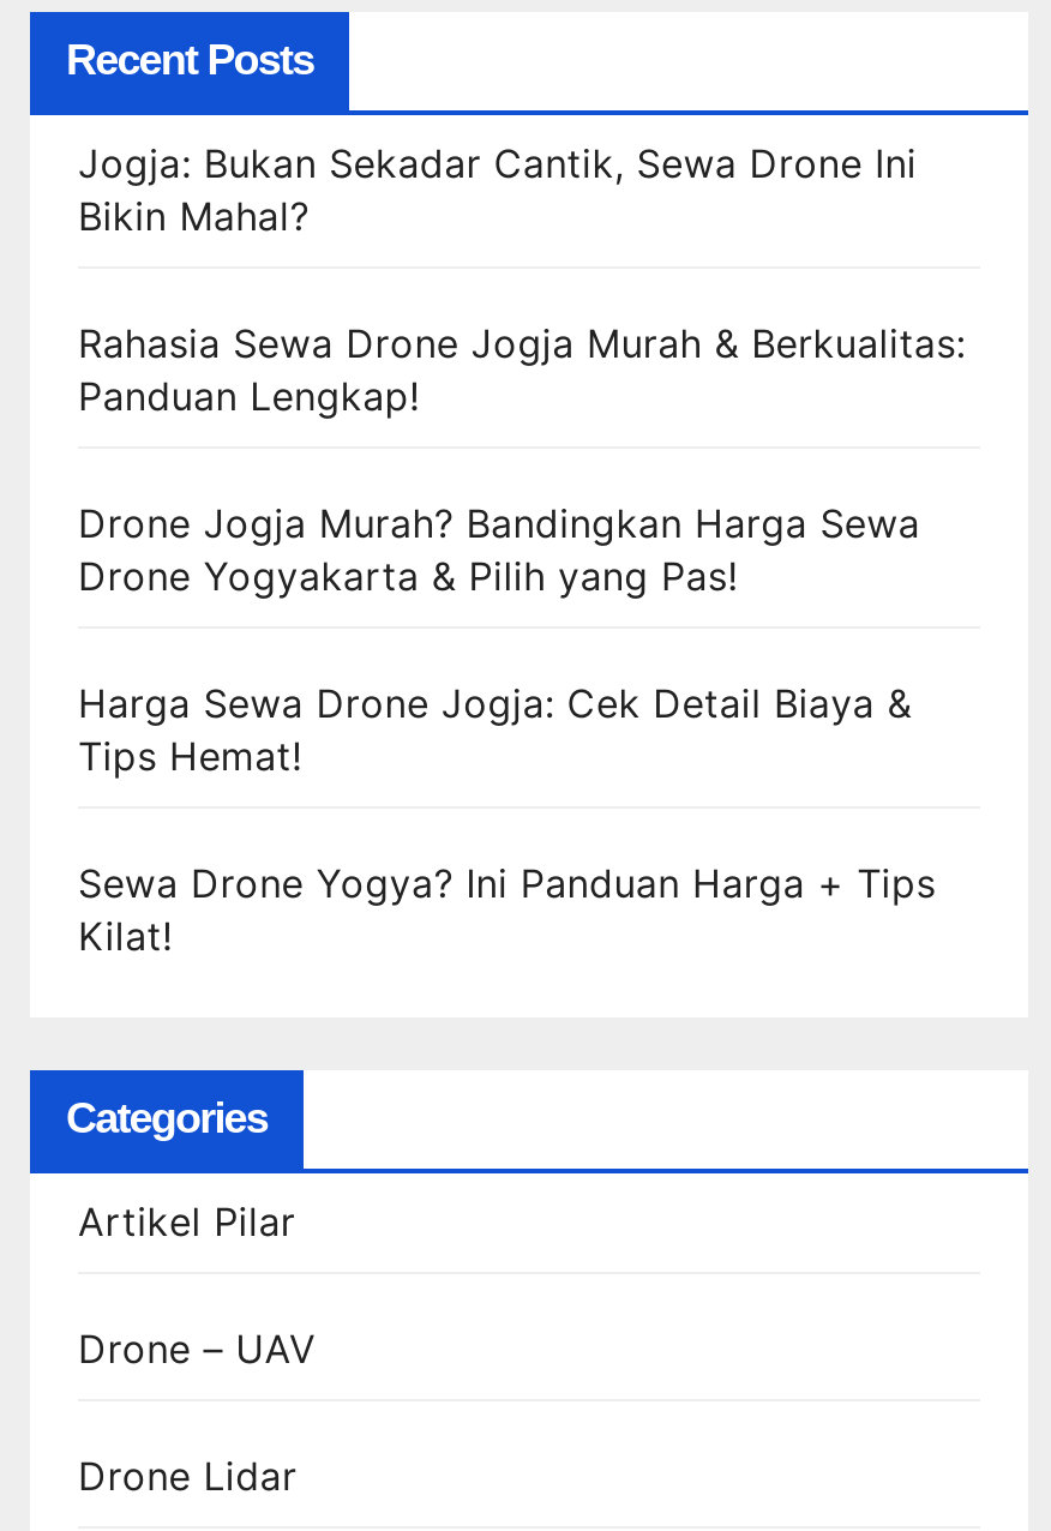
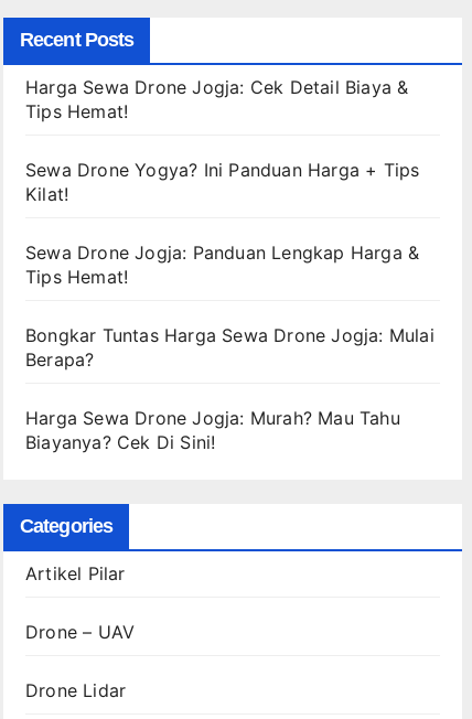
[78,140,966,601] Jogja: Bukan Sekadar Cantik, Sewa Drone Ini | Bikin Mahal? | Rahasia Sewa Drone Jogja Murah & Berkualitas: | Panduan Lengkap! | Drone Jogja Murah? Bandingkan Harga Sewa | Drone Yogyakarta & Pilih yang Pas! -> none
moved [78,680,936,961] -> [25,76,420,205]: Harga Sewa Drone Jogja: Cek Detail Biaya & | Tips Hemat! | Sewa Drone Yogya? Ini Panduan Harga + Tips | Kilat!
none -> [25,242,434,454] Sewa Drone Jogja: Panduan Lengkap Harga & | Tips Hemat! | Bongkar Tuntas Harga Sewa Drone Jogja: Mulai | Berapa? | Harga Sewa Drone Jogja: Murah? Mau Tahu | Biayanya? Cek Di Sini!

